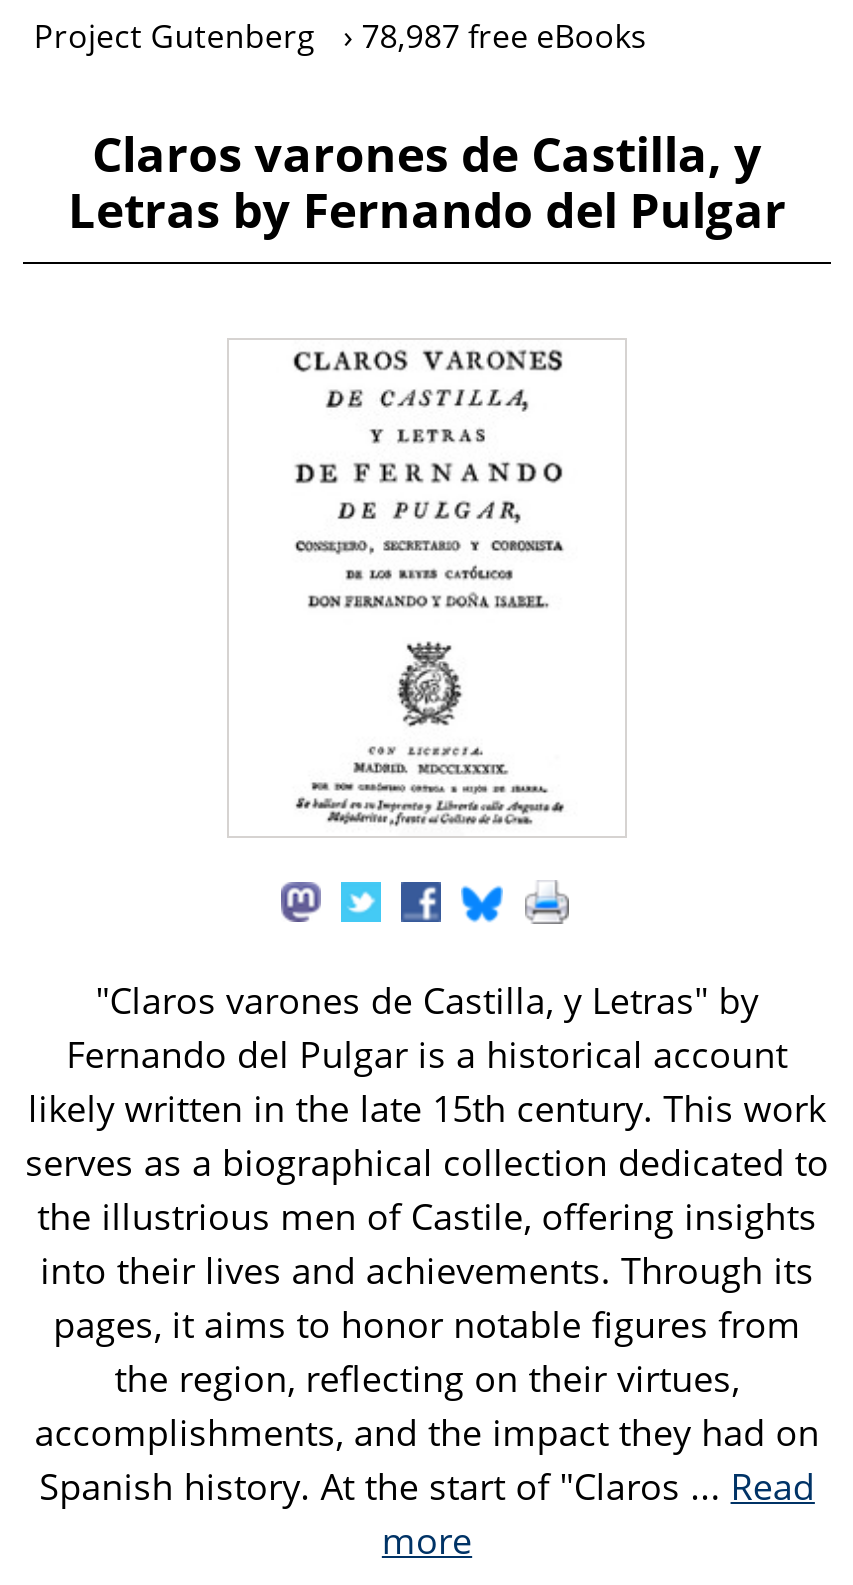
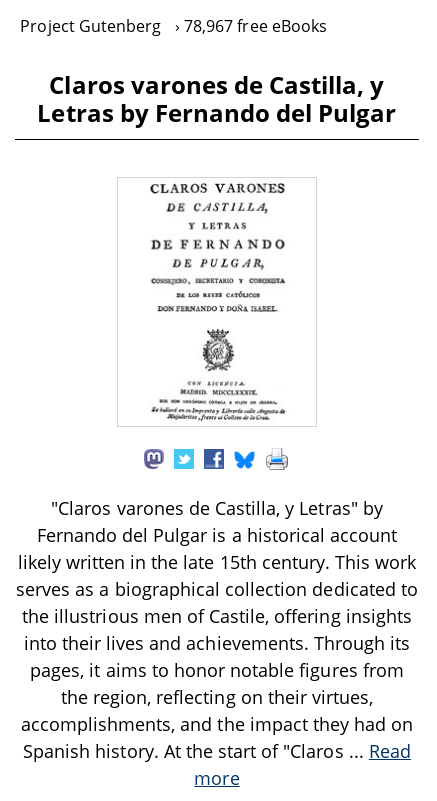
[34,14,647,58] Project Gutenberg 78,987 free eBooks -> [20,15,327,37] Project Gutenberg 78,967 free eBooks

